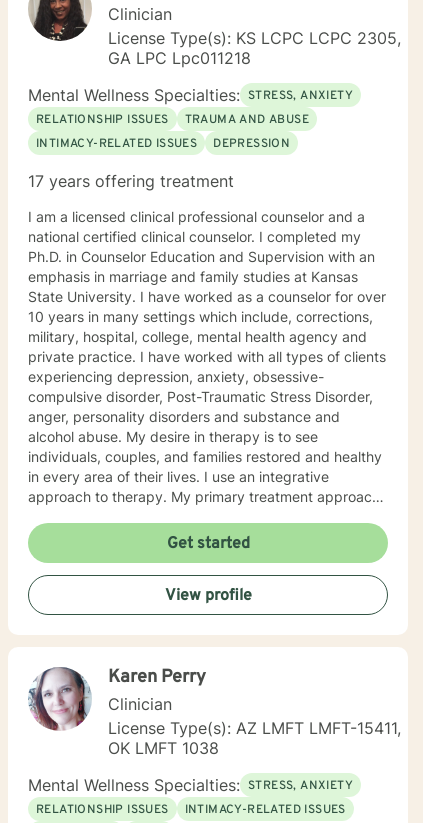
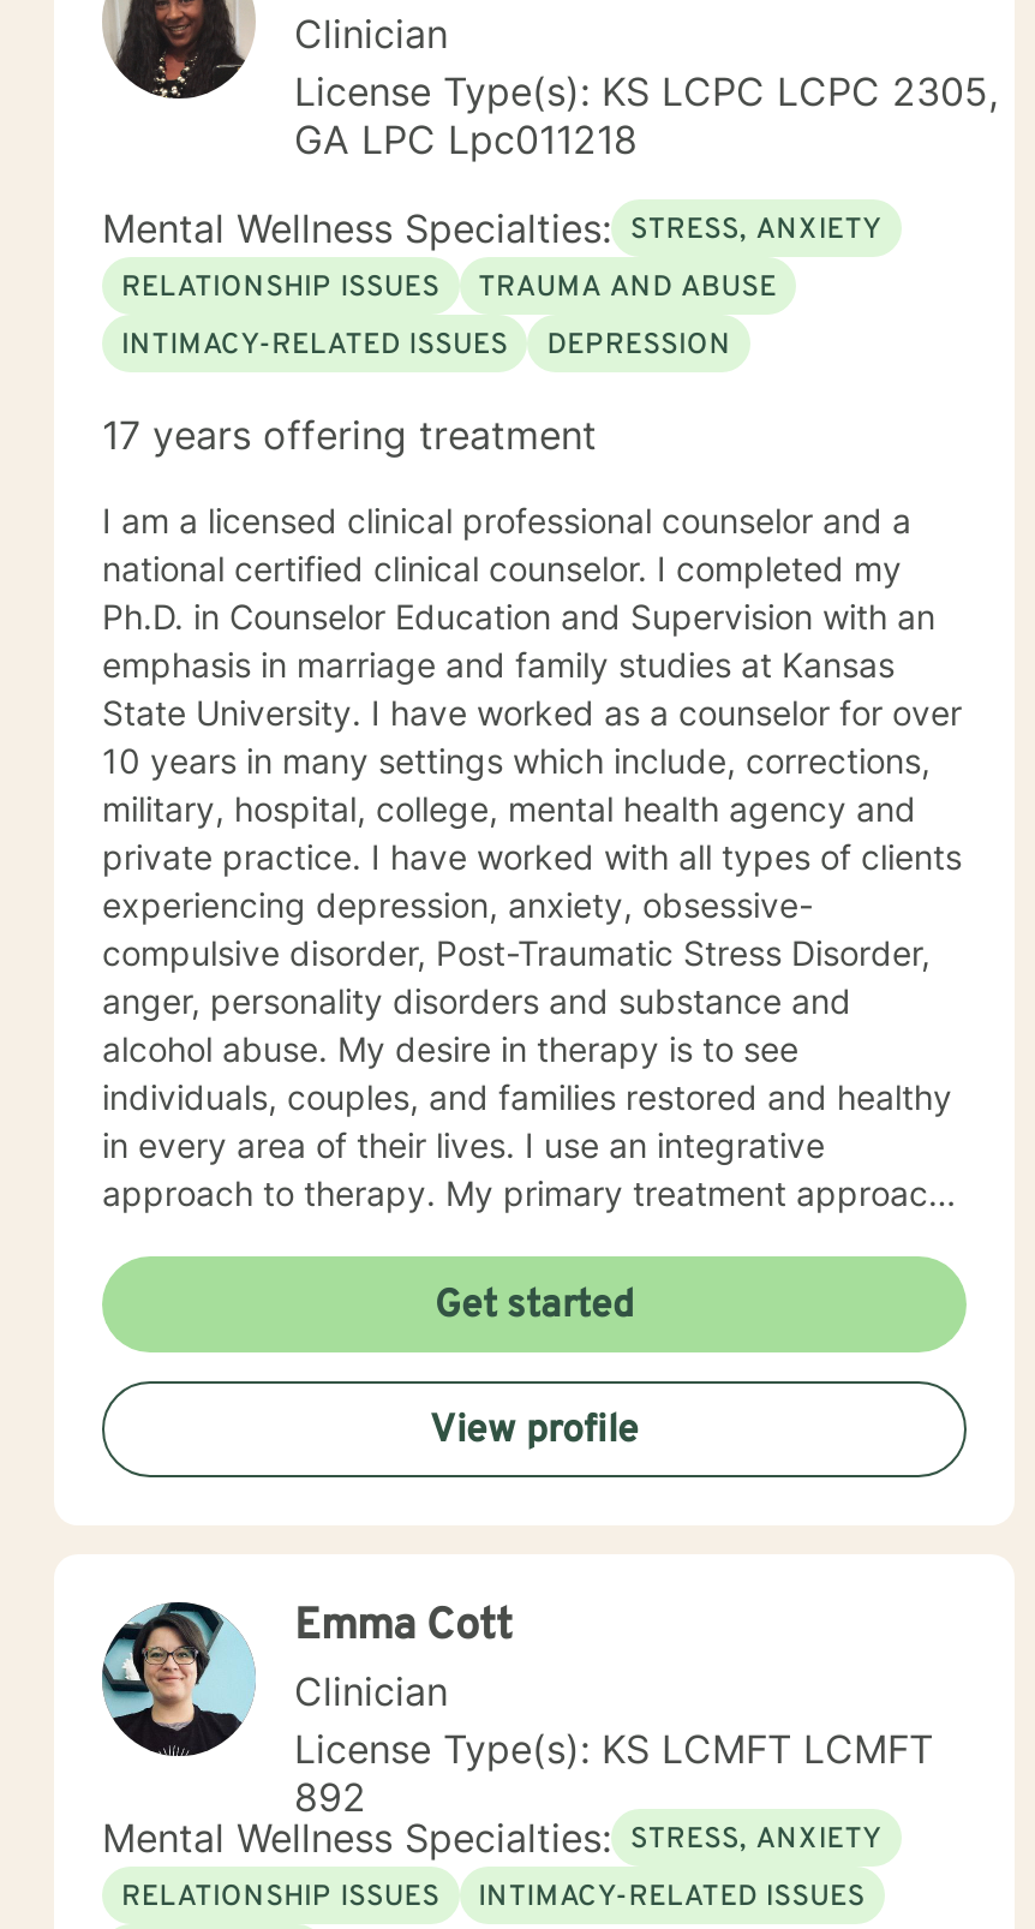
[28,666,206,731] [image] | Karen Perry -> [102,1600,513,1758] [image] | Emma Cott
[108,718,401,758] License Type(s): AZ LMFT LMFT-15411, | OK LMFT 1038 -> [294,1725,933,1821] License Type(s): KS LCMFT LCMFT | 892

